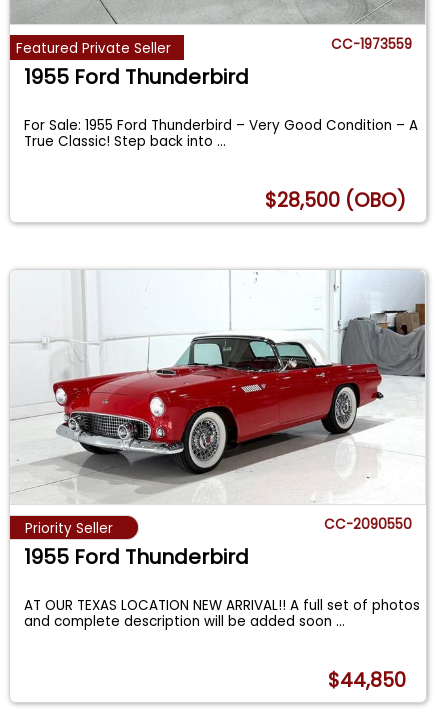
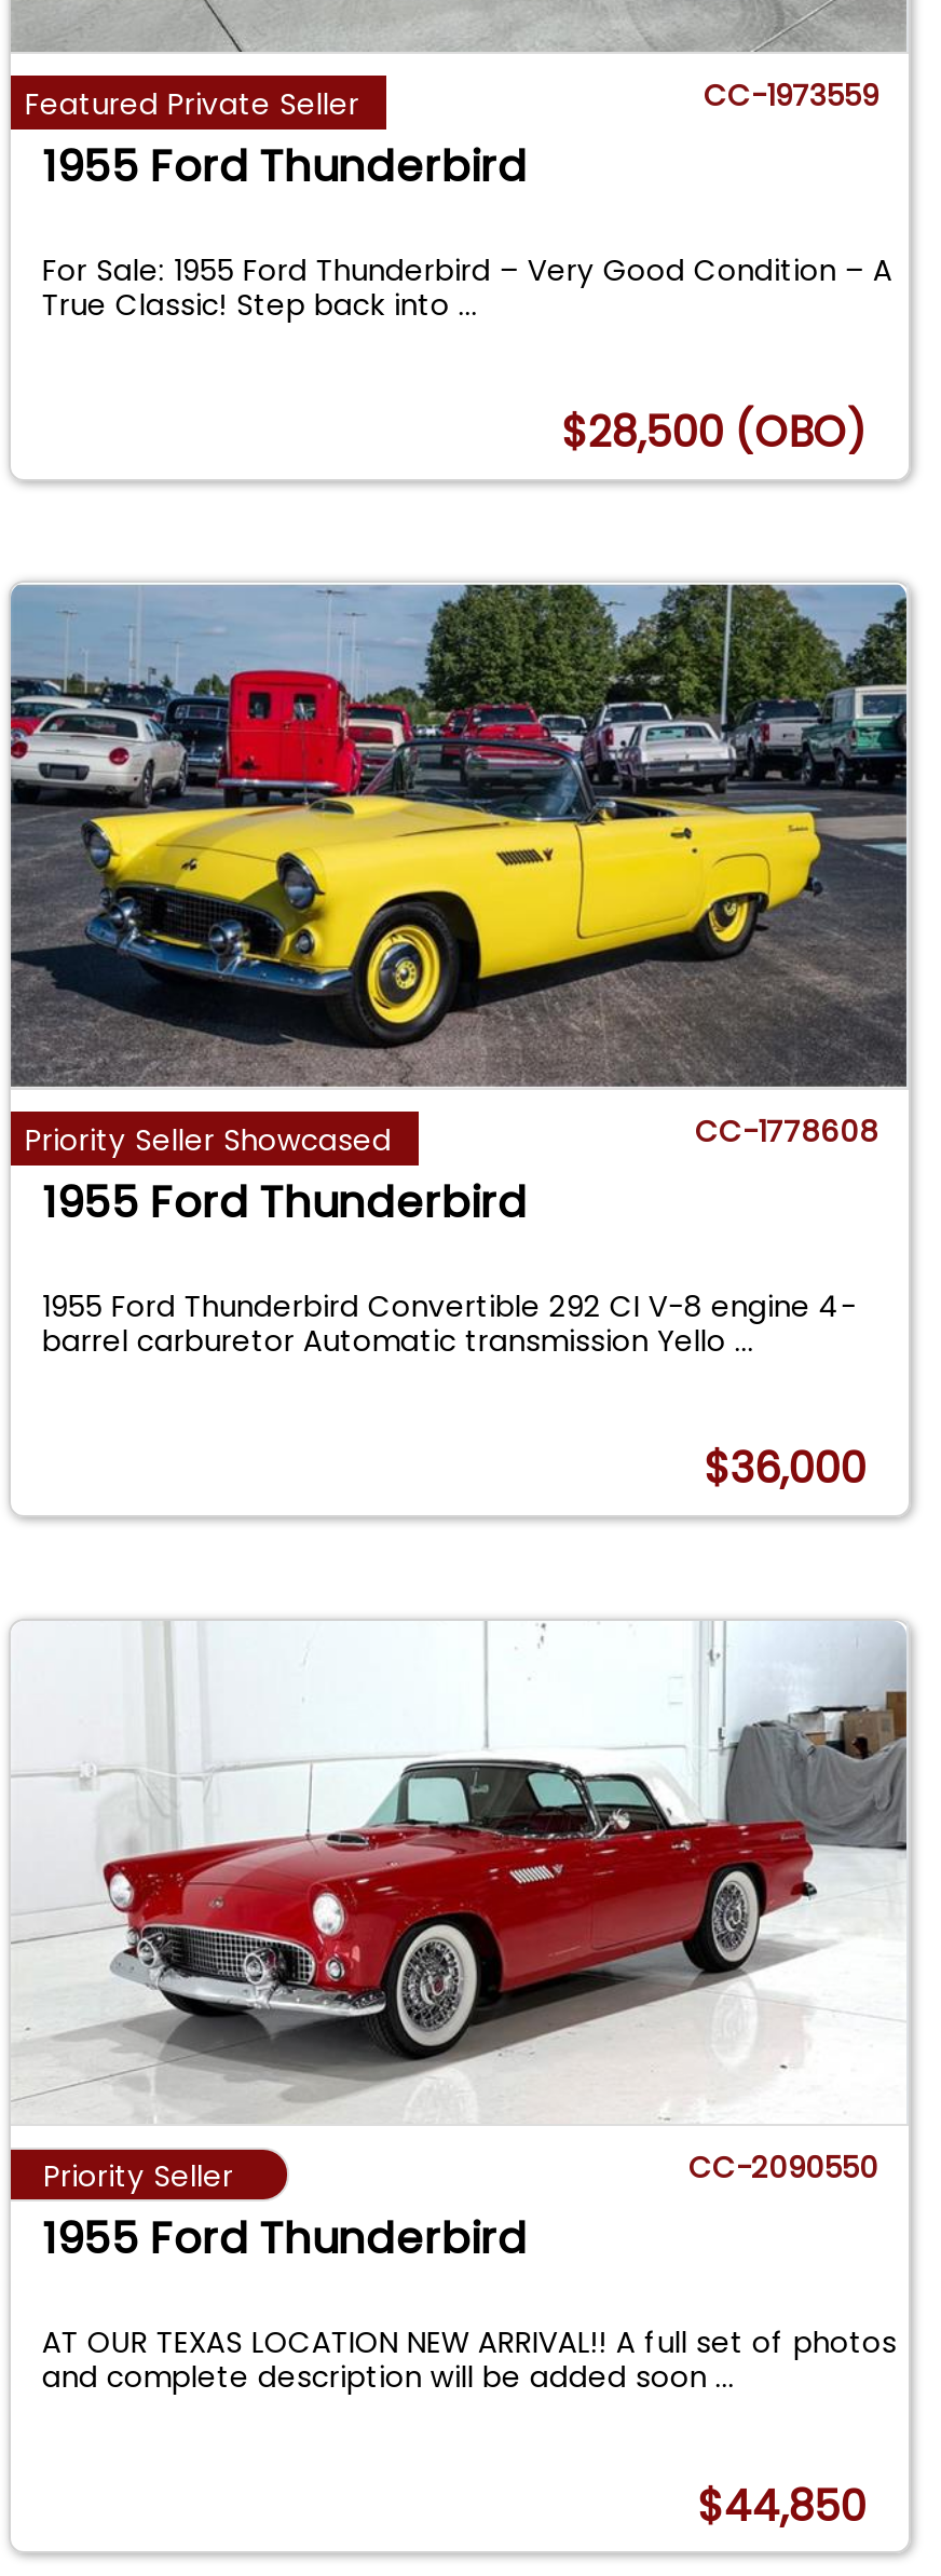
none -> [11,583,906,1499] [image] | Priority Seller Showcased | CC-1778608 | 1955 Ford Thunderbird | 1955 Ford Thunderbird Convertible 292 CI V-8 engine 4- | barrel carburetor Automatic transmission Yello... | $36,000

